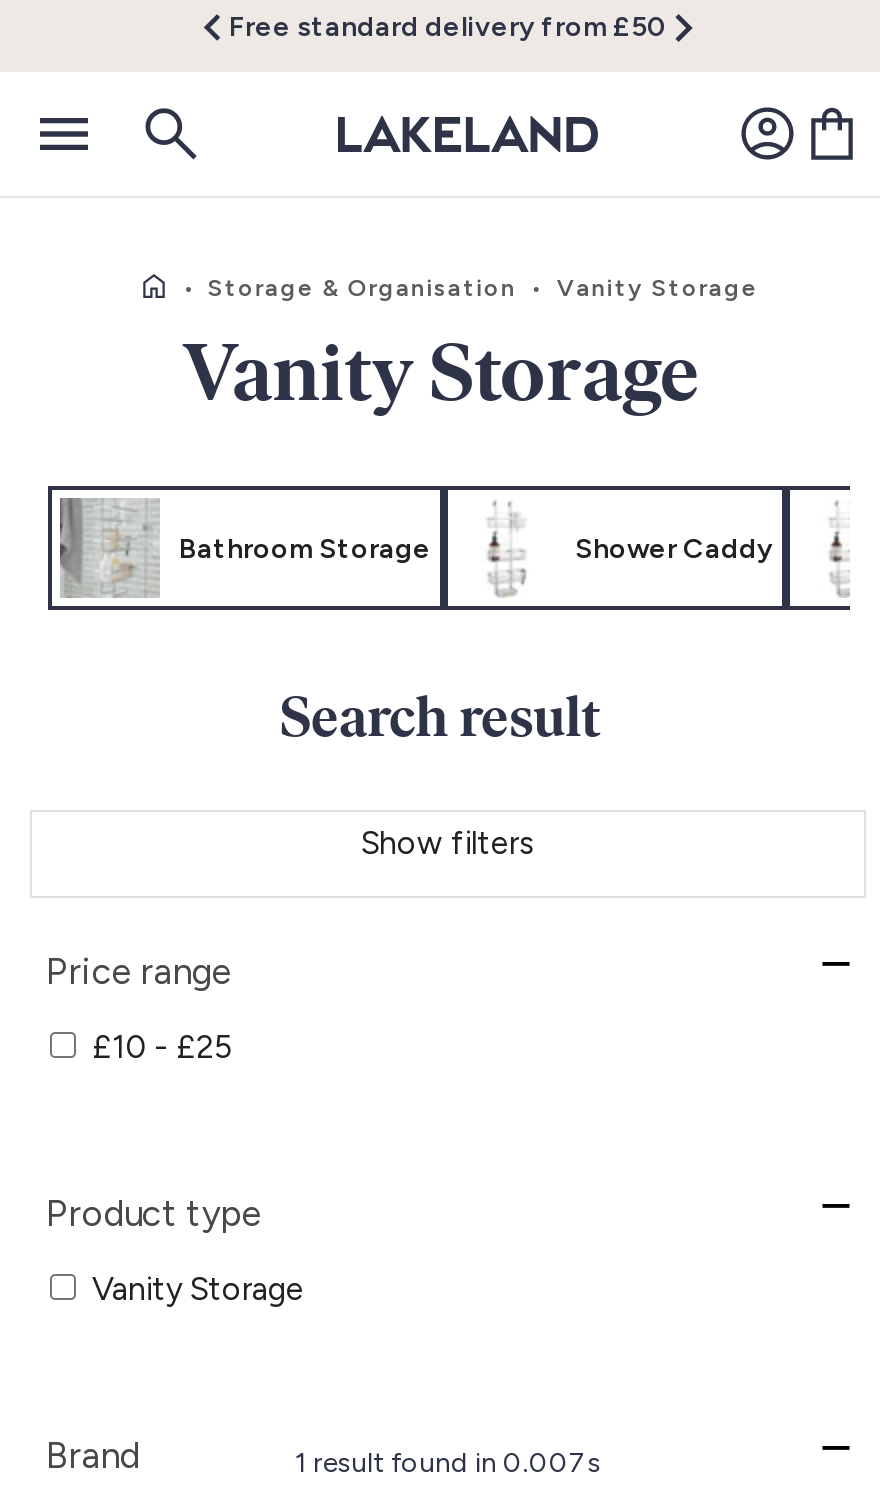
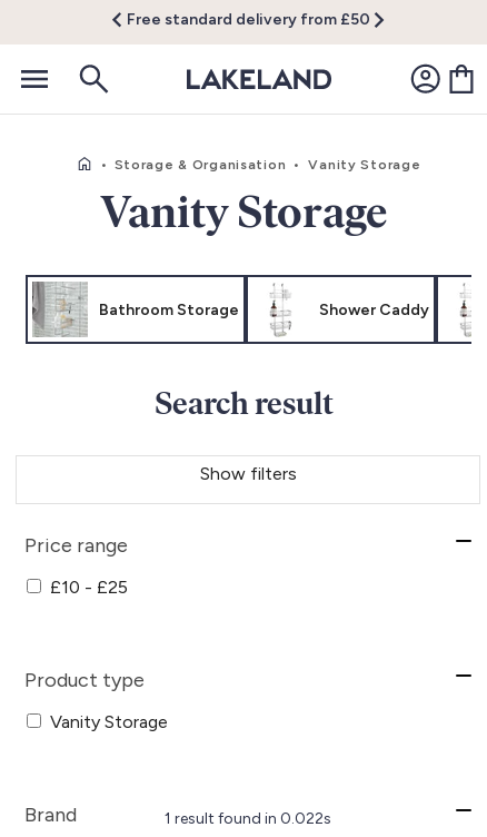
[295,1445,601,1479] 1 result found in 0.007s -> [165,809,331,828] 1 result found in 0.022s

